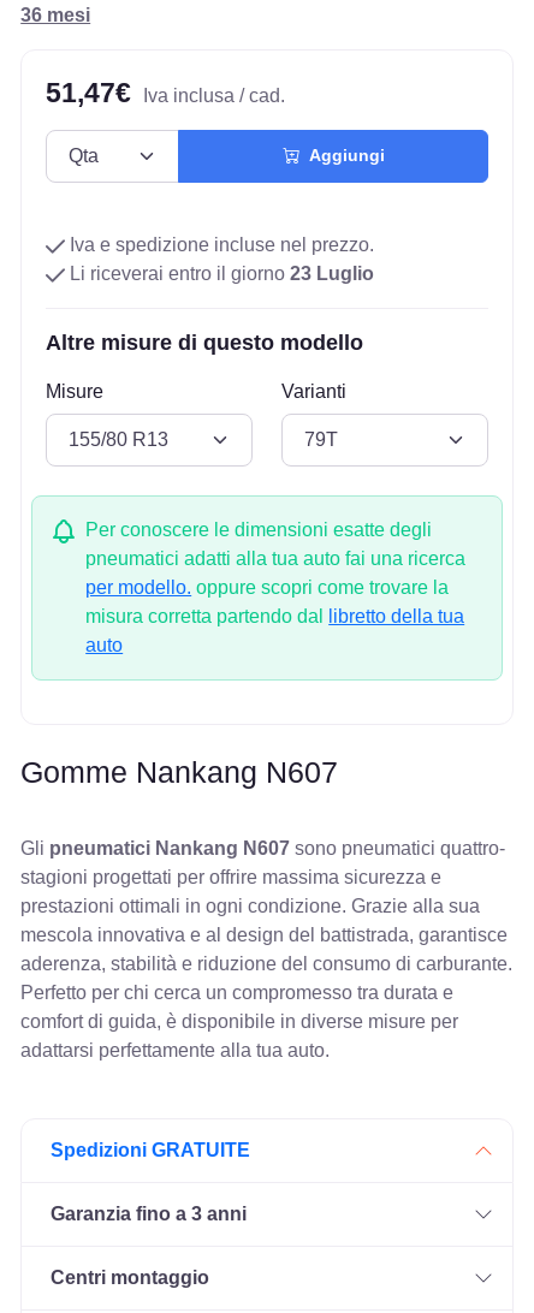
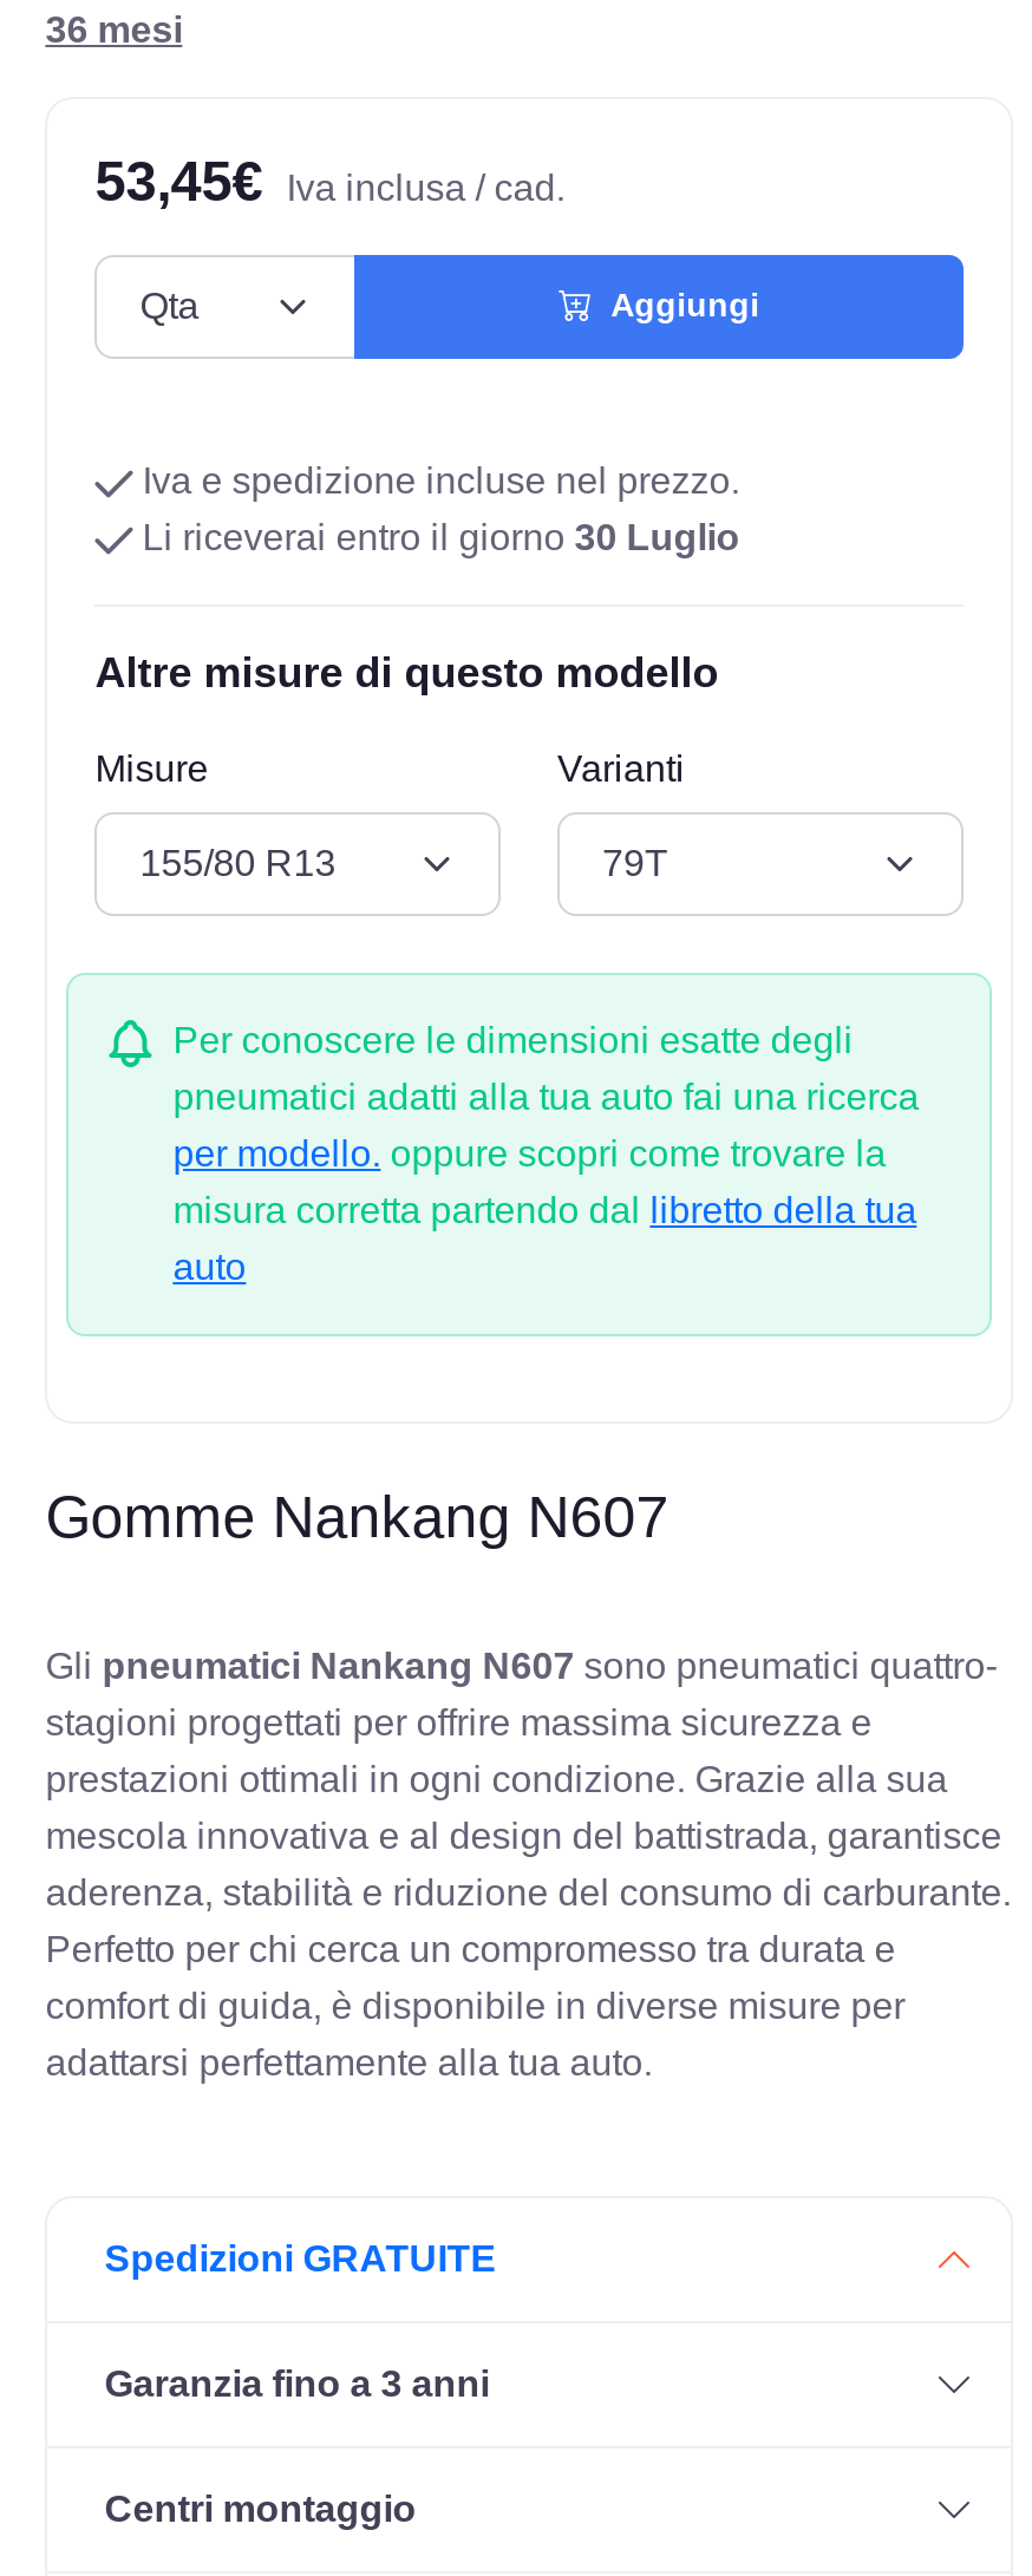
[46,76,285,108] 51,47€ Iva inclusa / cad. -> [95,150,565,212] 53,45€ Iva inclusa / cad.
[65,263,374,284] Li riceverai entro il giorno 23 Luglio -> [133,517,740,557] Li riceverai entro il giorno 30 Luglio

